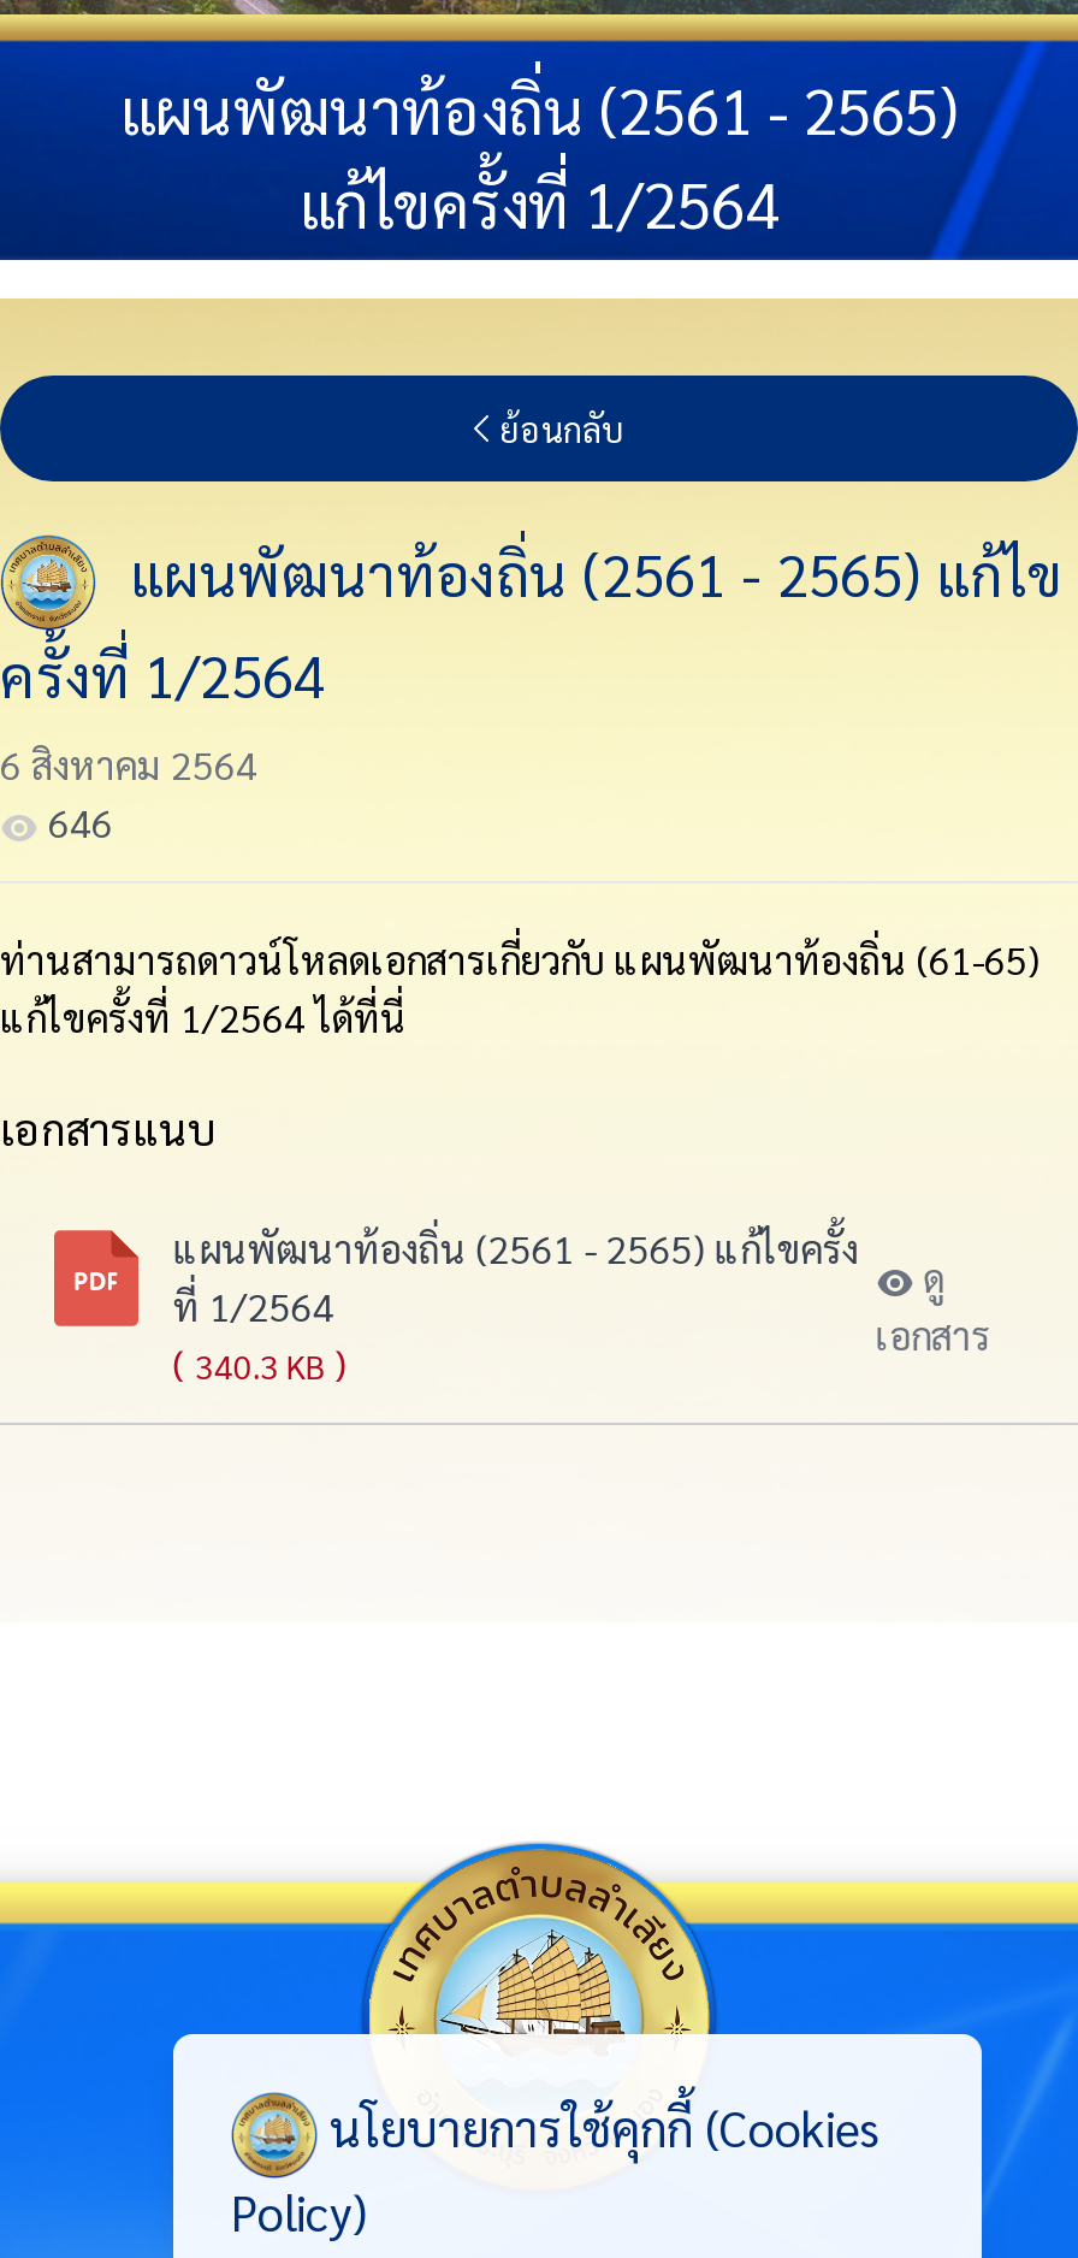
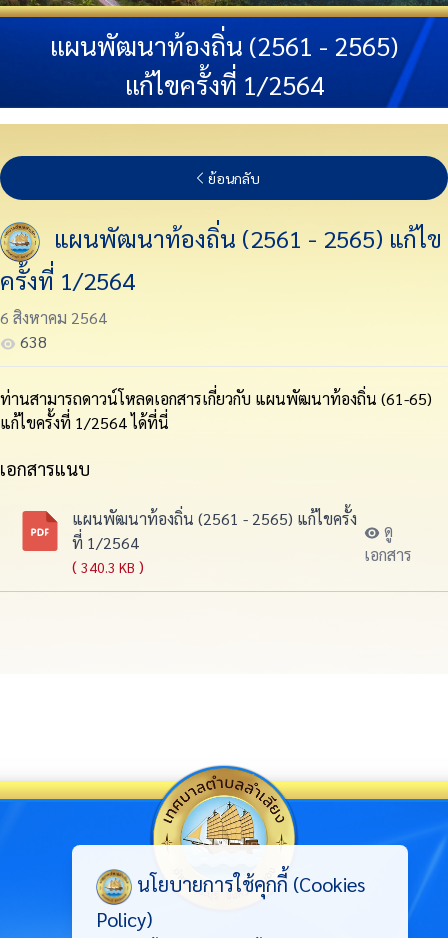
[38,797,113,847] 646 -> [16,331,47,352] 638

